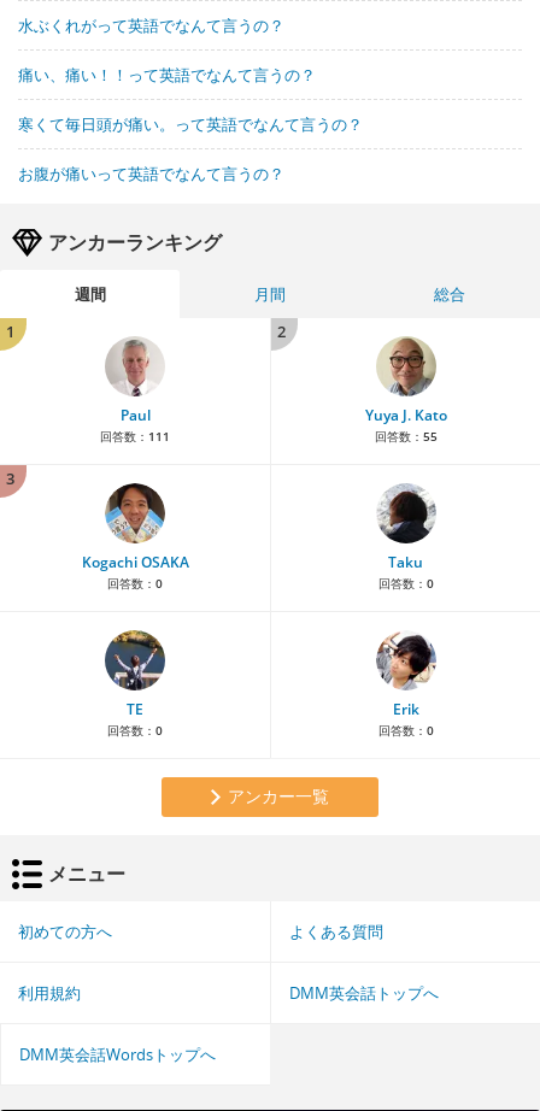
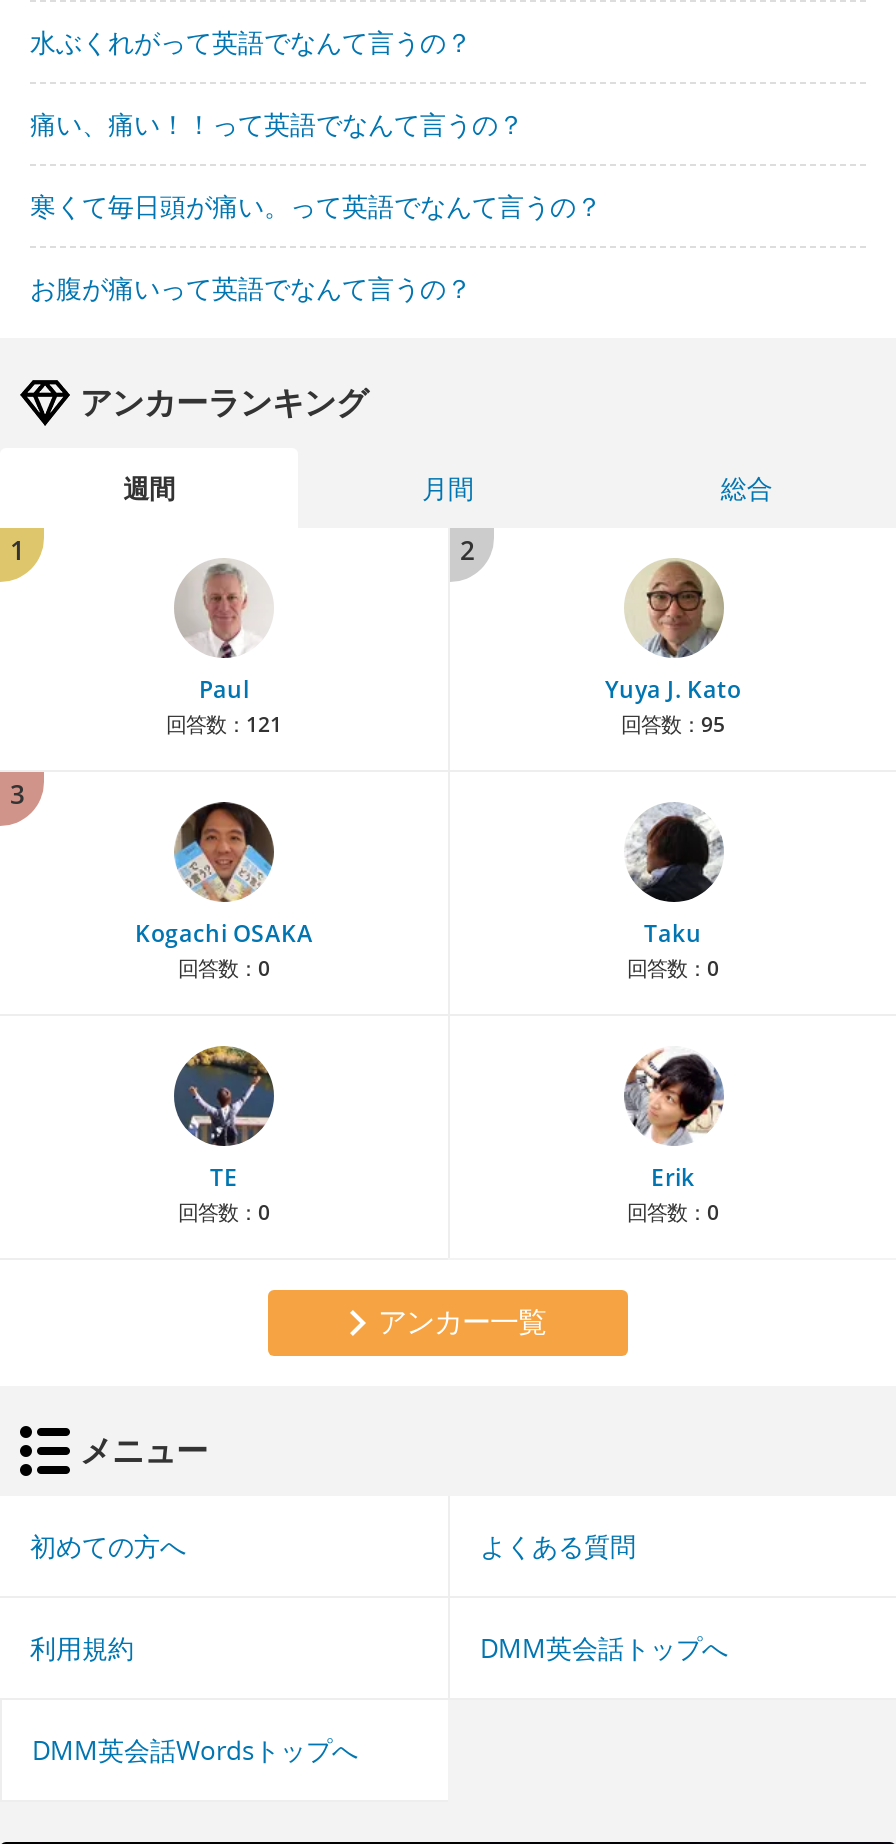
[100,427,170,444] 回答数：111 -> [166,709,282,737] 回答数：121
[374,427,437,444] 回答数：55 -> [621,709,725,737] 回答数：95

